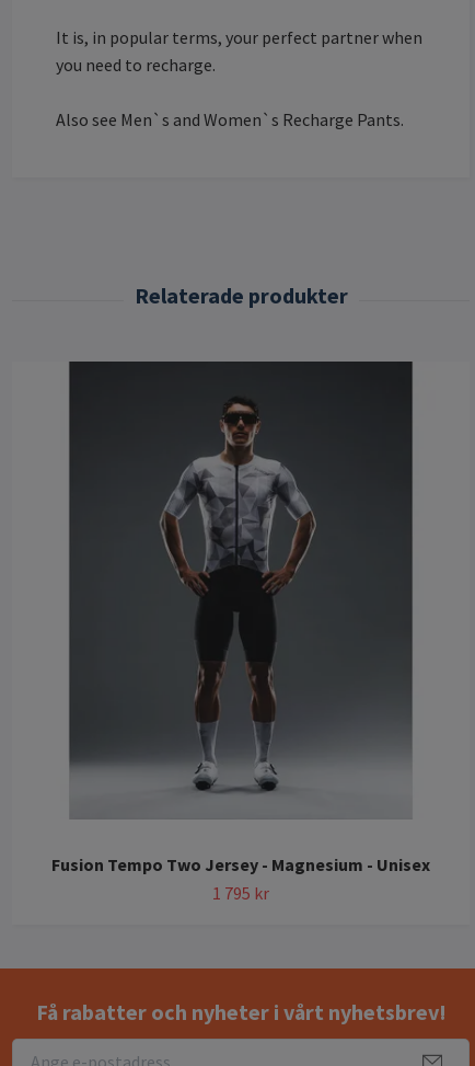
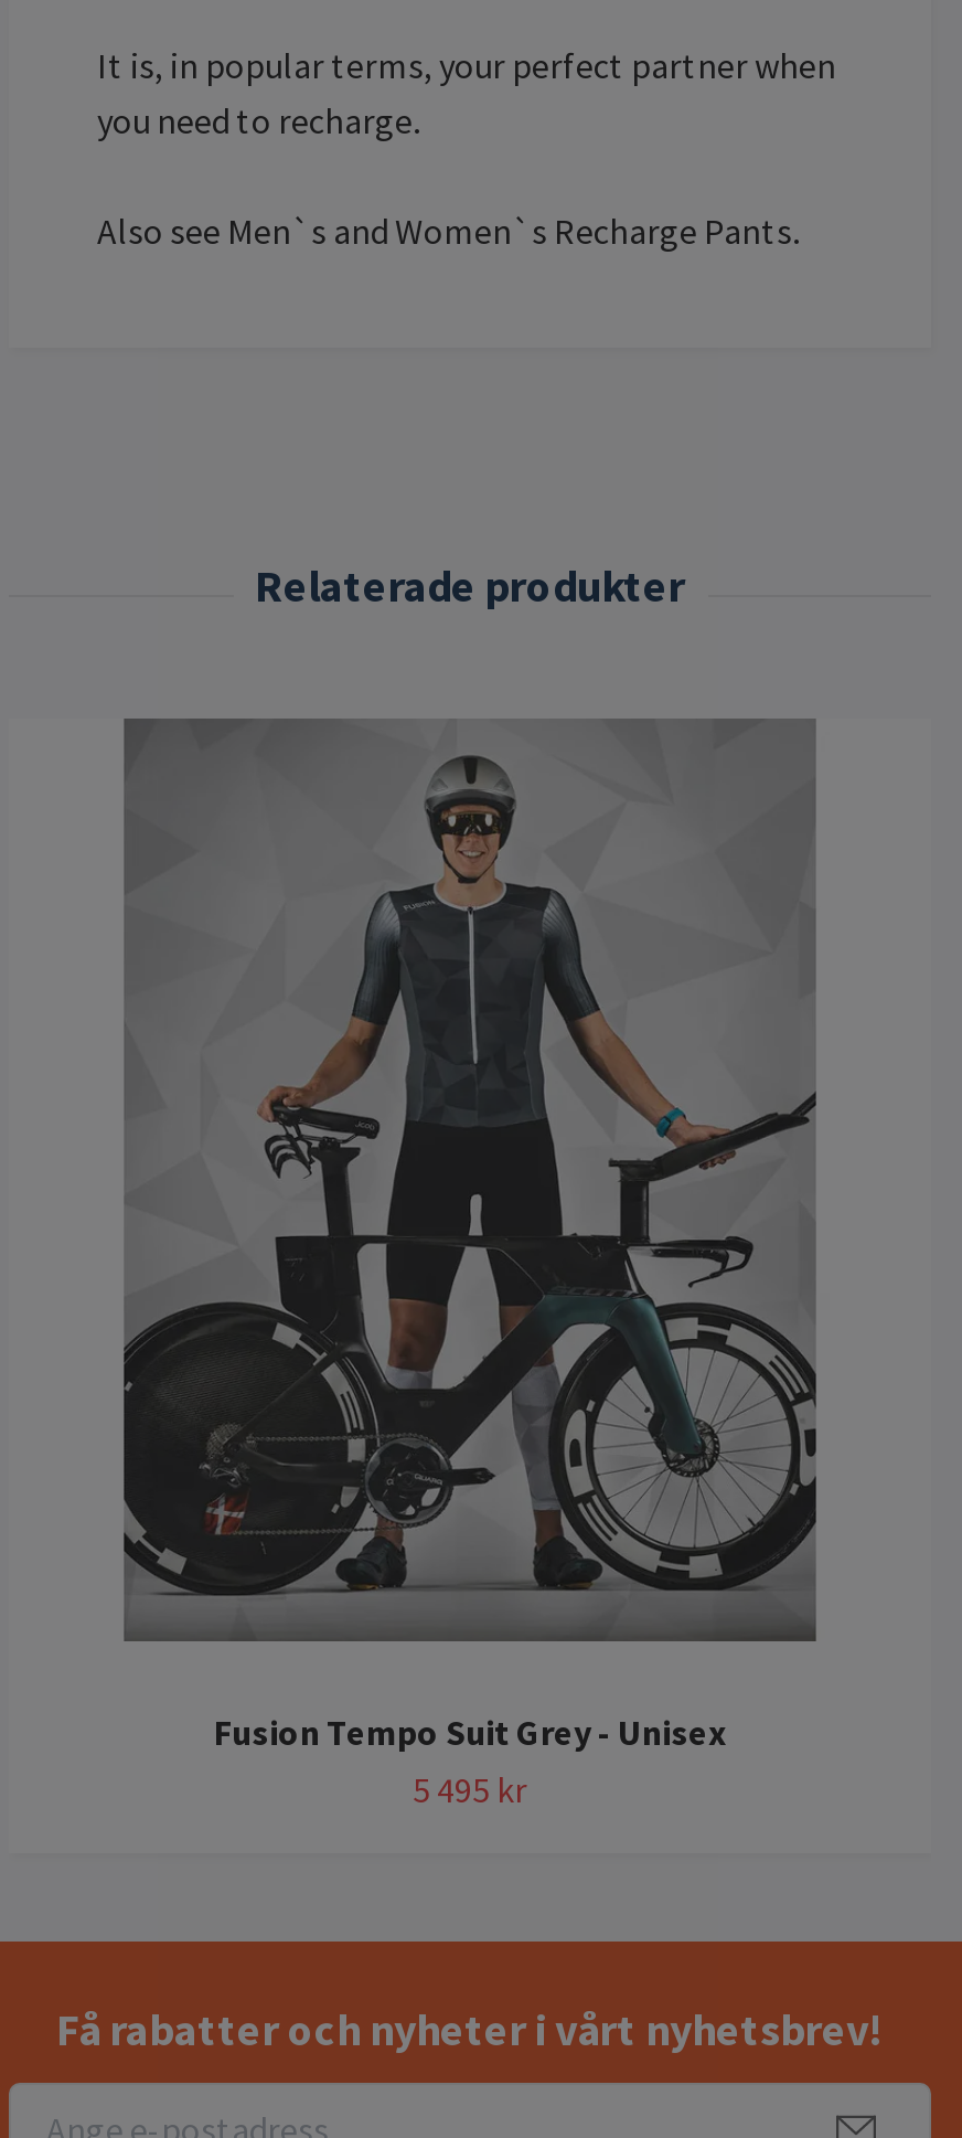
[51,362,430,904] [image] | Fusion Tempo Two Jersey - Magnesium - Unisex | 1 795 kr -> [124,719,816,1811] [image] | Fusion Tempo Suit Grey - Unisex | 5 495 kr

